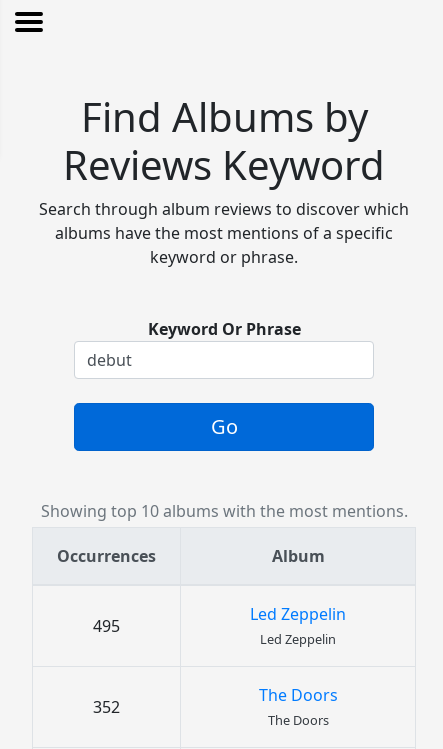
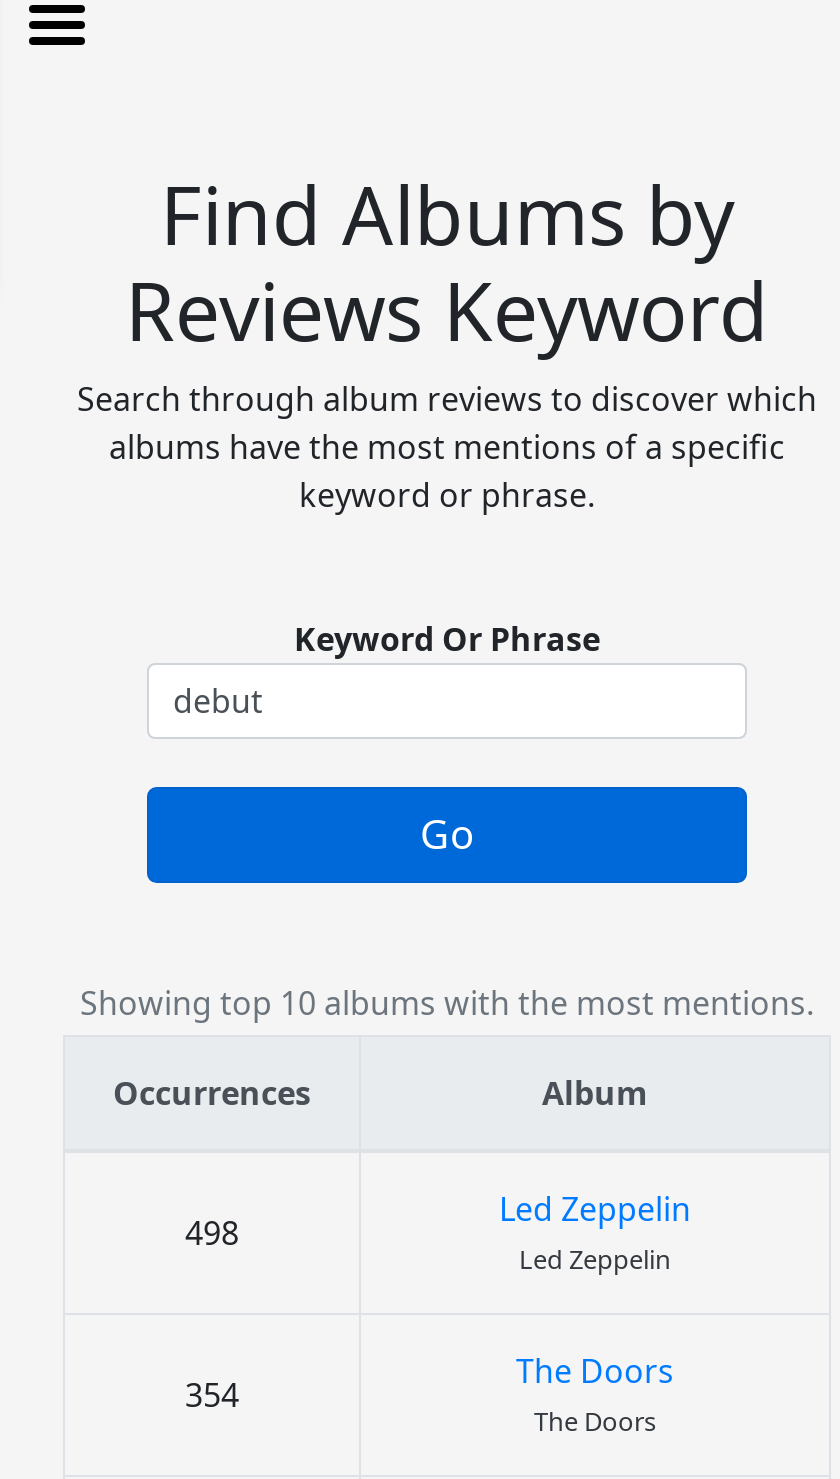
[93,615,120,637] 495 -> [185,1211,239,1255] 498
[93,696,120,718] 352 -> [185,1373,239,1417] 354

